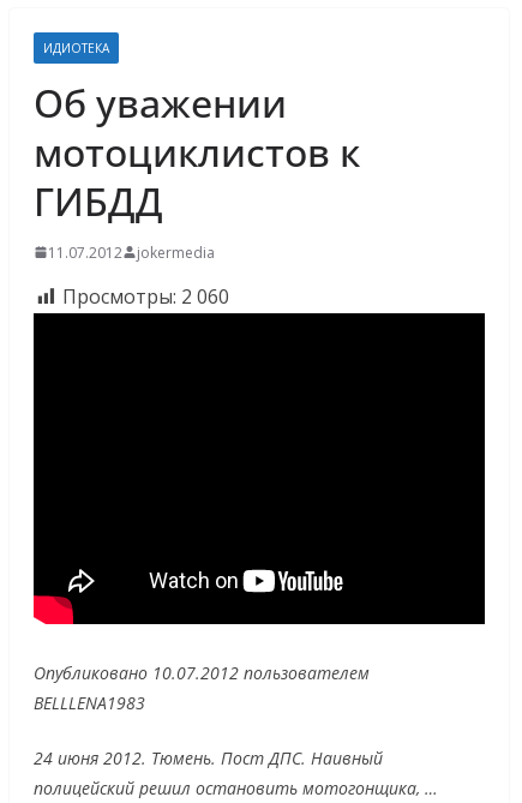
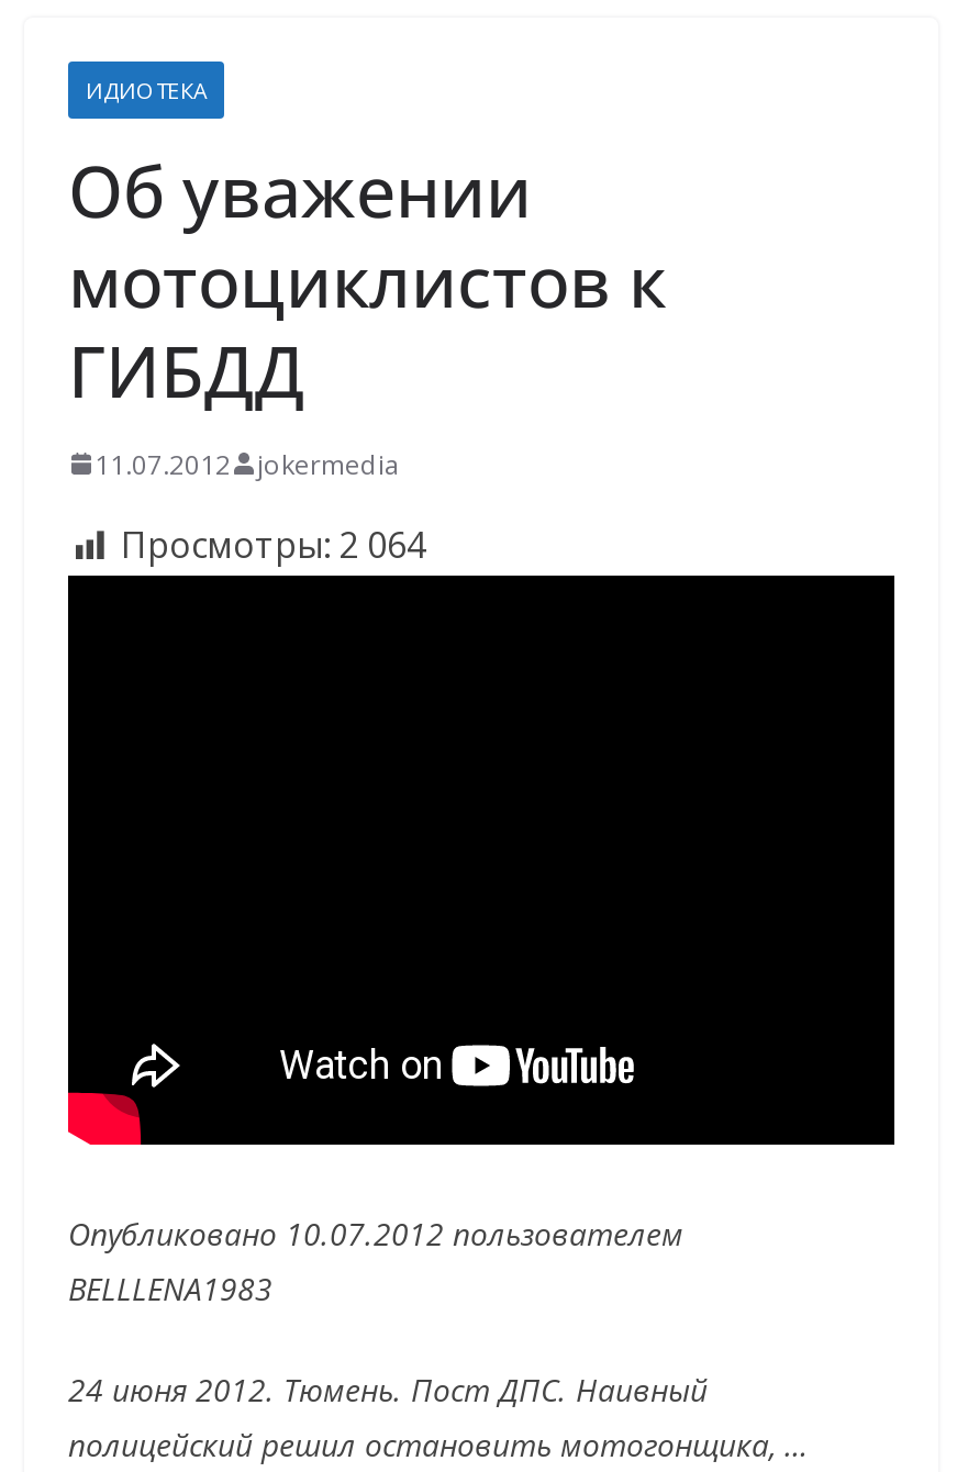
[62,283,229,310] Просмотры: 2 060 -> [121,521,426,569] Просмотры: 2 064

